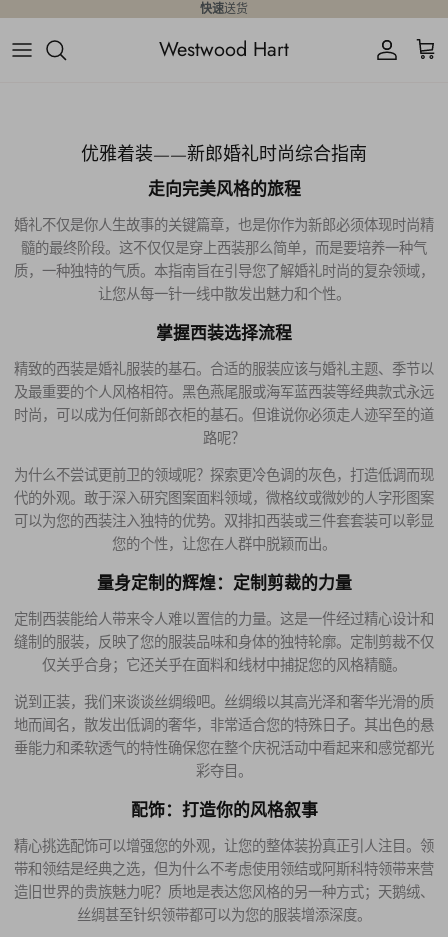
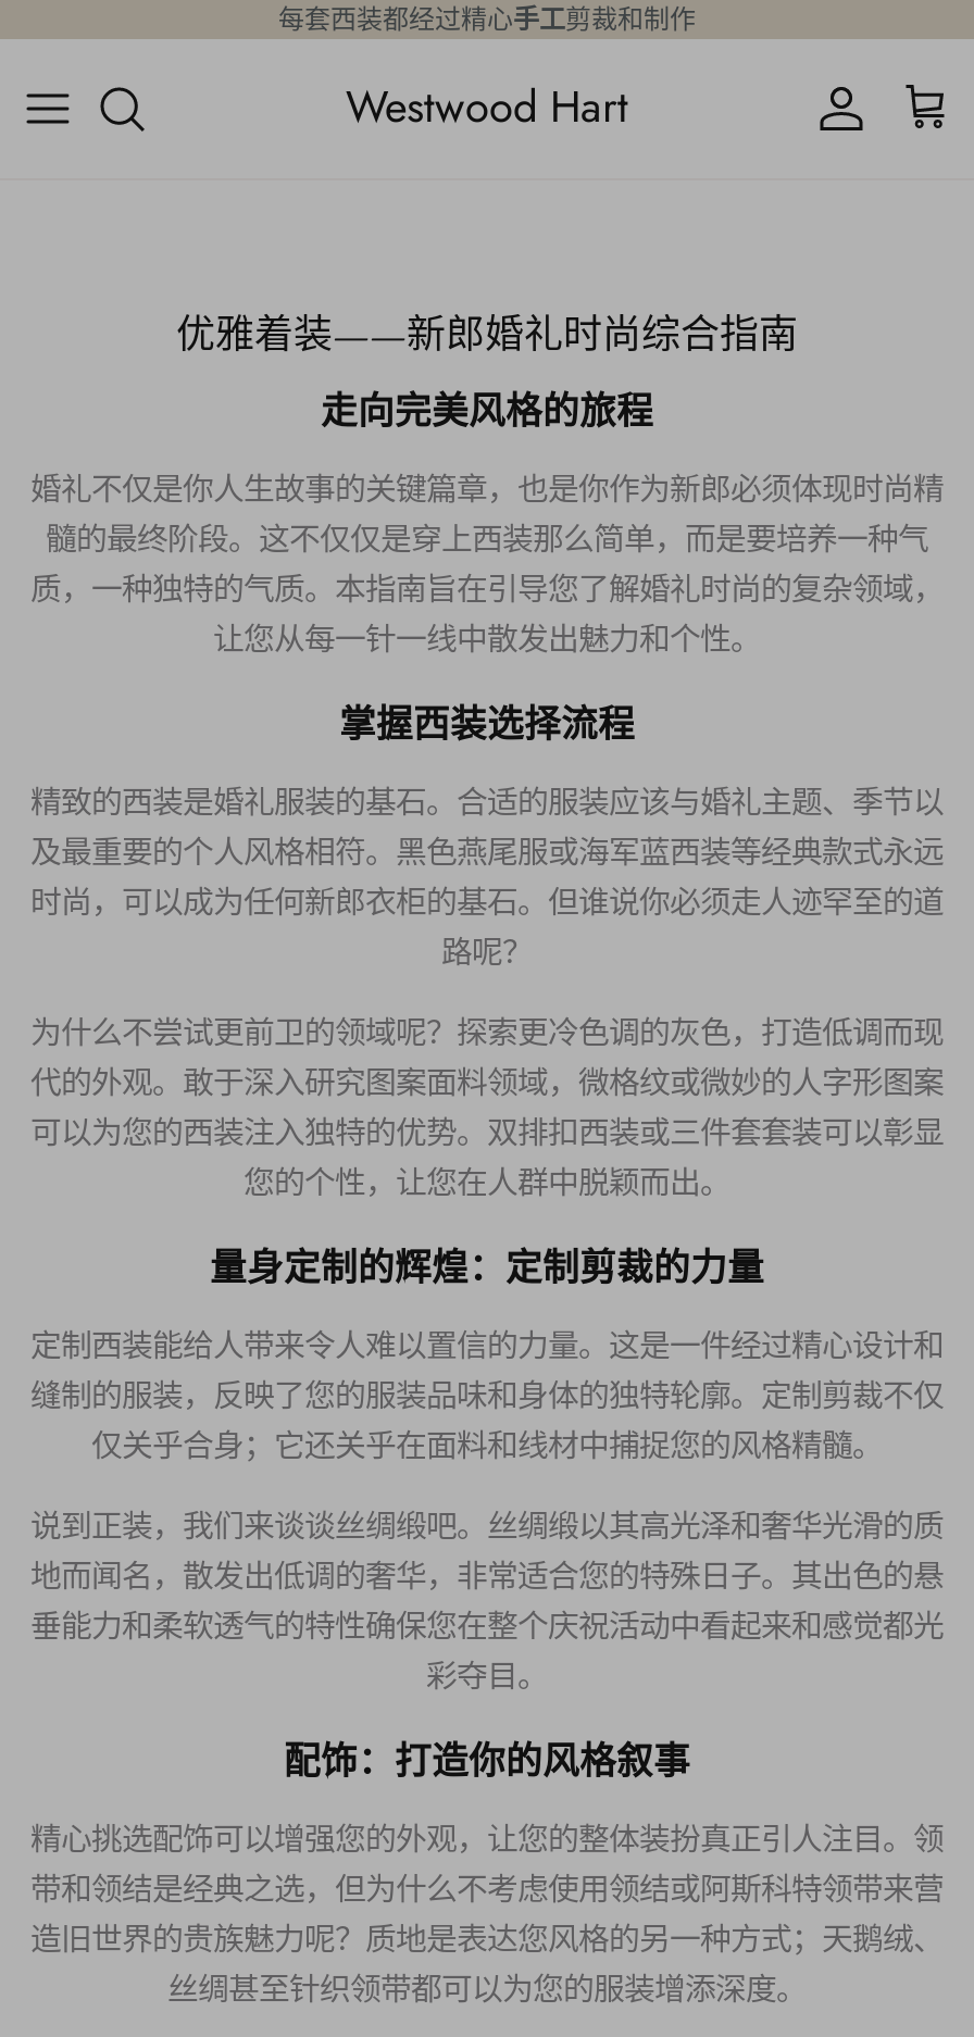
[200,0,248,18] 快速送货 -> [278,0,696,39] 每套西装都经过精心手工剪裁和制作

